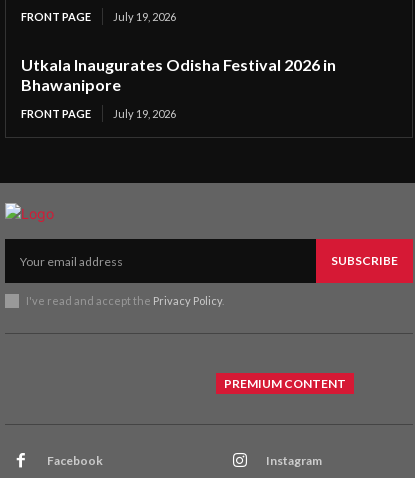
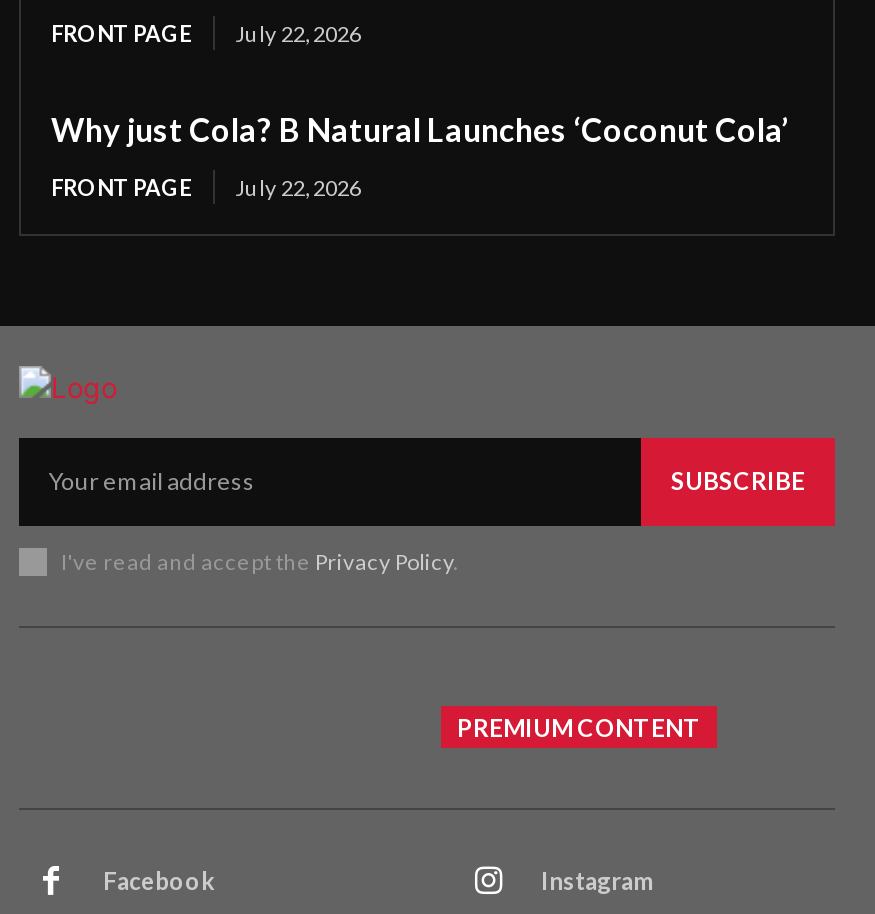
[21,10,176,23] FRONT PAGE July 19, 2026 -> [51,19,361,45] FRONT PAGE July 22, 2026
[21,55,336,94] Utkala Inaugurates Odisha Festival 2026 in | Bhawanipore -> [51,109,789,147] Why just Cola? B Natural Launches ‘Coconut Cola’
[21,107,176,120] FRONT PAGE July 19, 2026 -> [51,173,361,199] FRONT PAGE July 22, 2026

